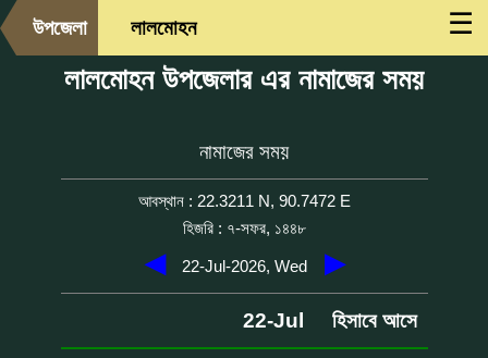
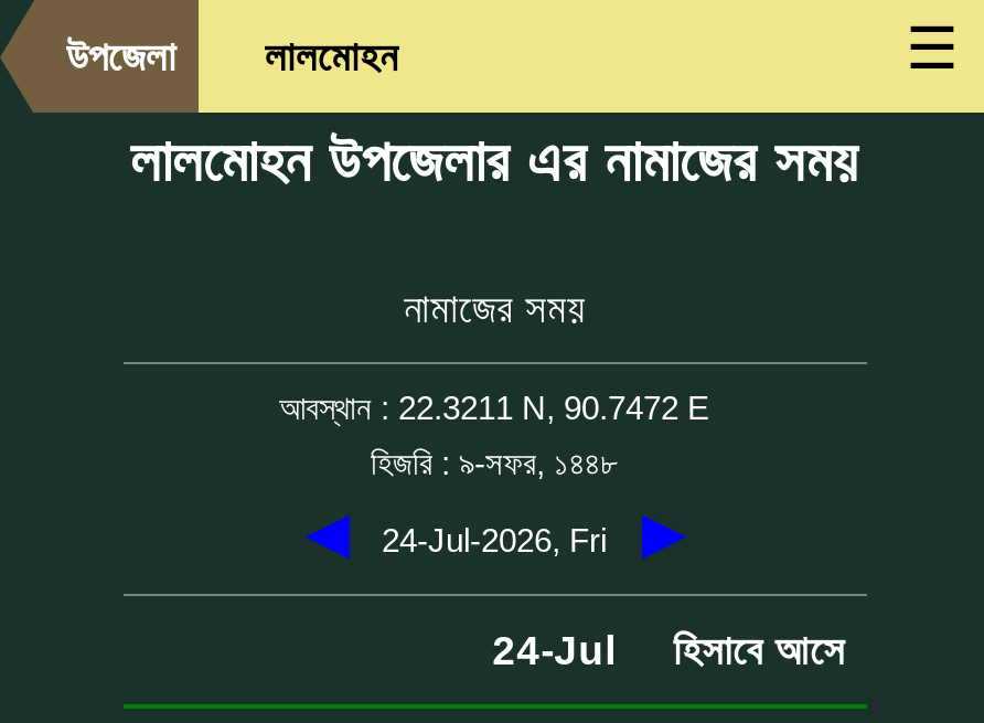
[182,218,306,237] হিজরি : ৭-সফর, ১৪৪৮ -> [371,443,618,481] হিজরি : ৯-সফর, ১৪৪৮
[177,256,311,275] 22-Jul-2026, Wed -> [373,520,616,558] 24-Jul-2026, Fri
[243,309,417,332] 22-Jul হিসাবে আসে -> [492,626,845,673] 24-Jul হিসাবে আসে

